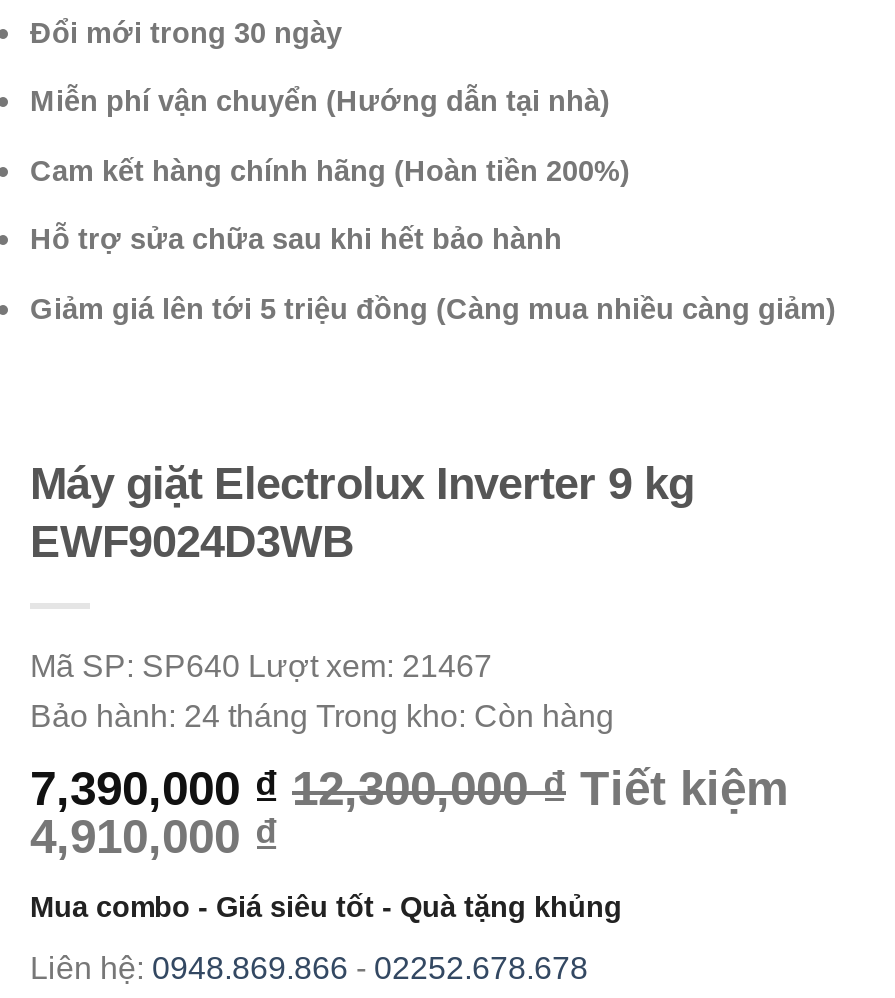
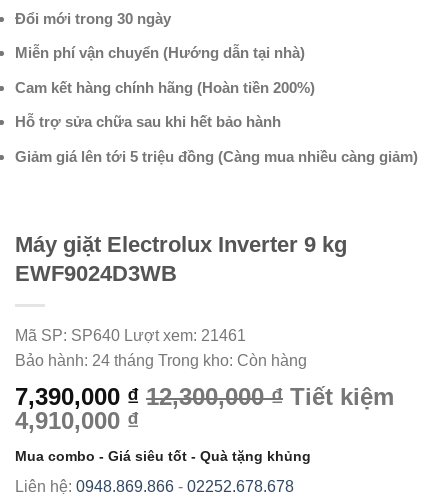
[30,649,492,683] Mã SP: SP640 Lượt xem: 21467 -> [15,327,246,344] Mã SP: SP640 Lượt xem: 21461

